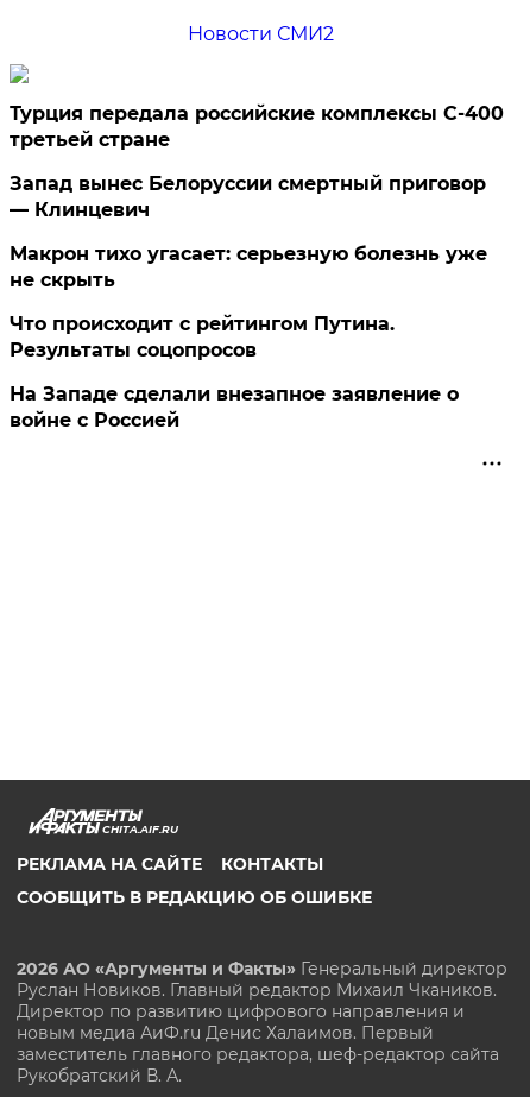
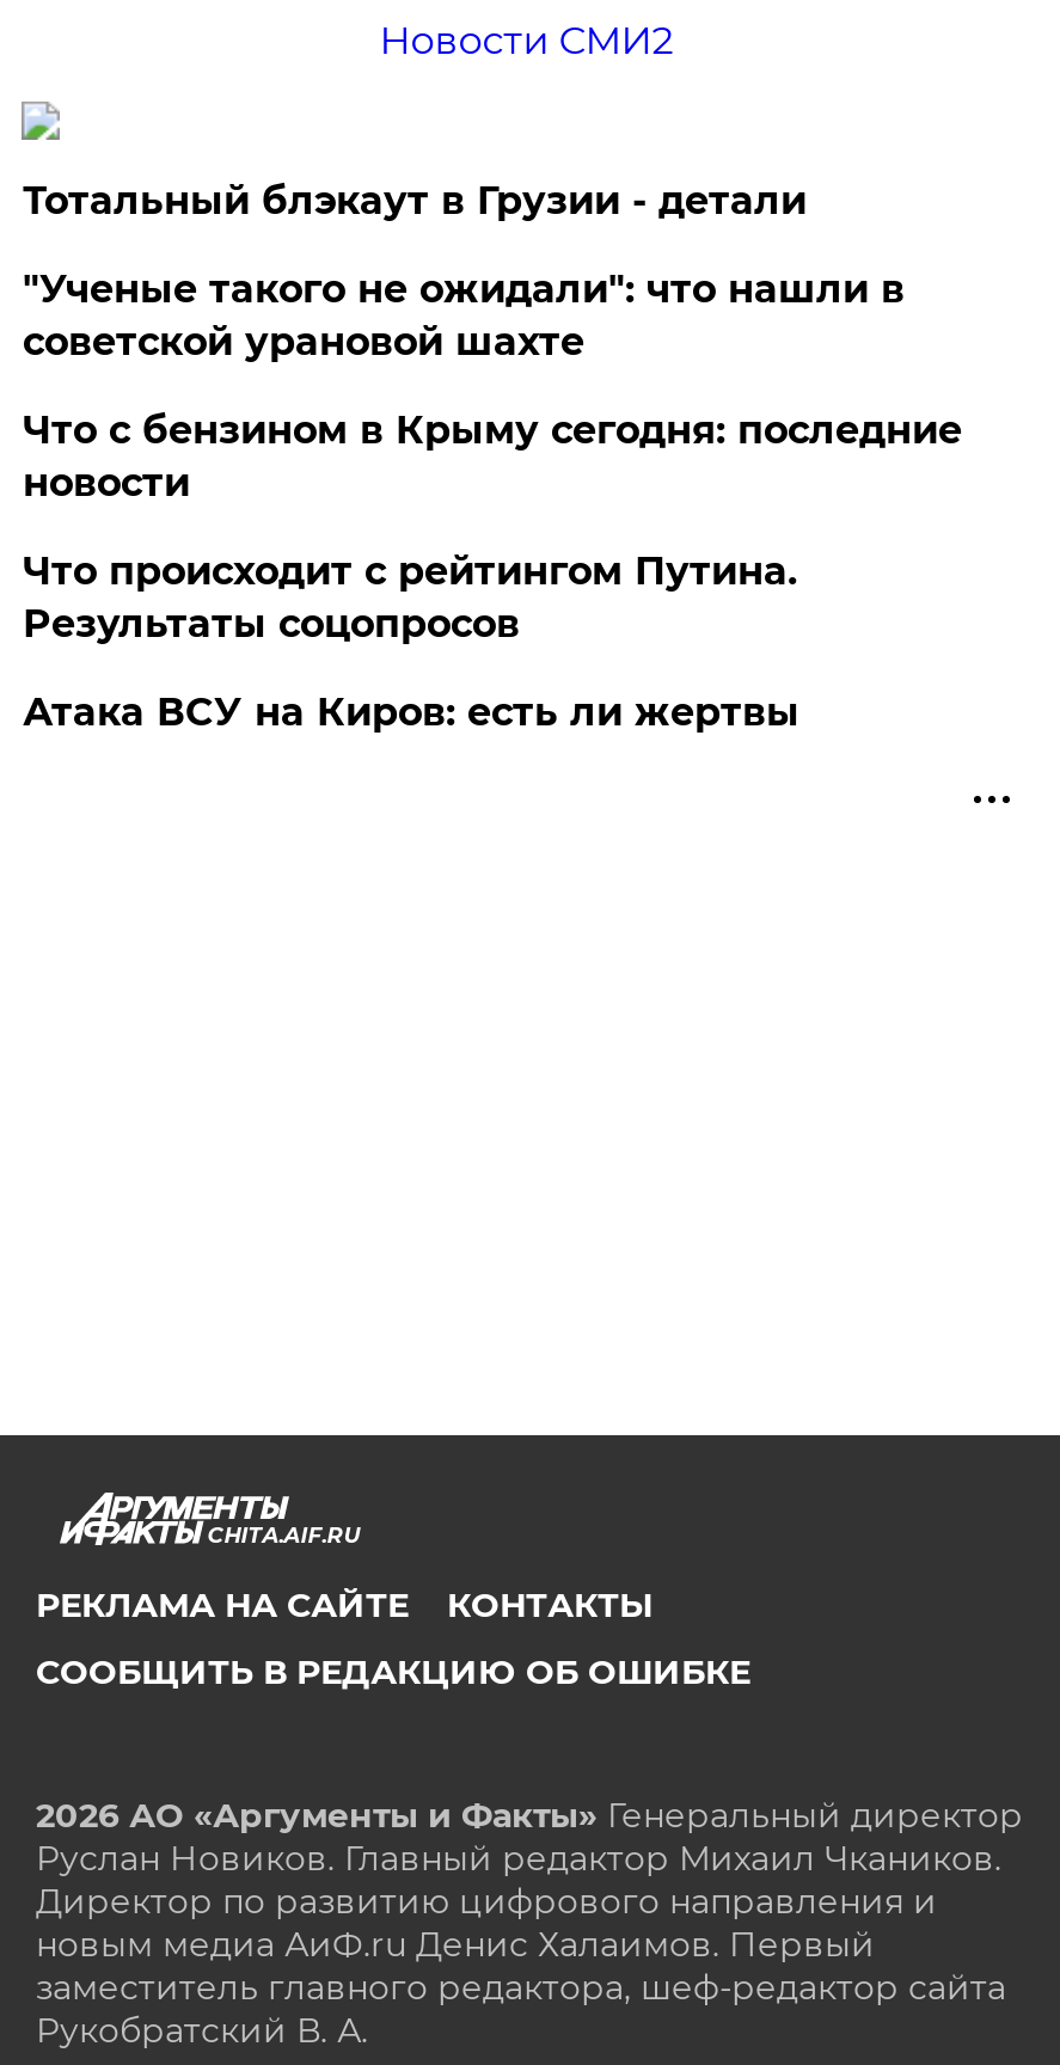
[10,102,504,151] Турция передала российские комплексы С-400 | третьей стране -> [22,178,806,223] Тотальный блэкаут в Грузии - детали
[10,172,487,221] Запад вынес Белоруссии смертный приговор | — Клинцевич -> [22,266,904,364] "Ученые такого не ожидали": что нашли в | советской урановой шахте
[10,242,488,291] Макрон тихо угасает: серьезную болезнь уже | не скрыть -> [22,408,962,505] Что с бензином в Крыму сегодня: последние | новости
[10,383,459,431] На Западе сделали внезапное заявление о | войне с Россией -> [22,690,799,735] Атака ВСУ на Киров: есть ли жертвы

